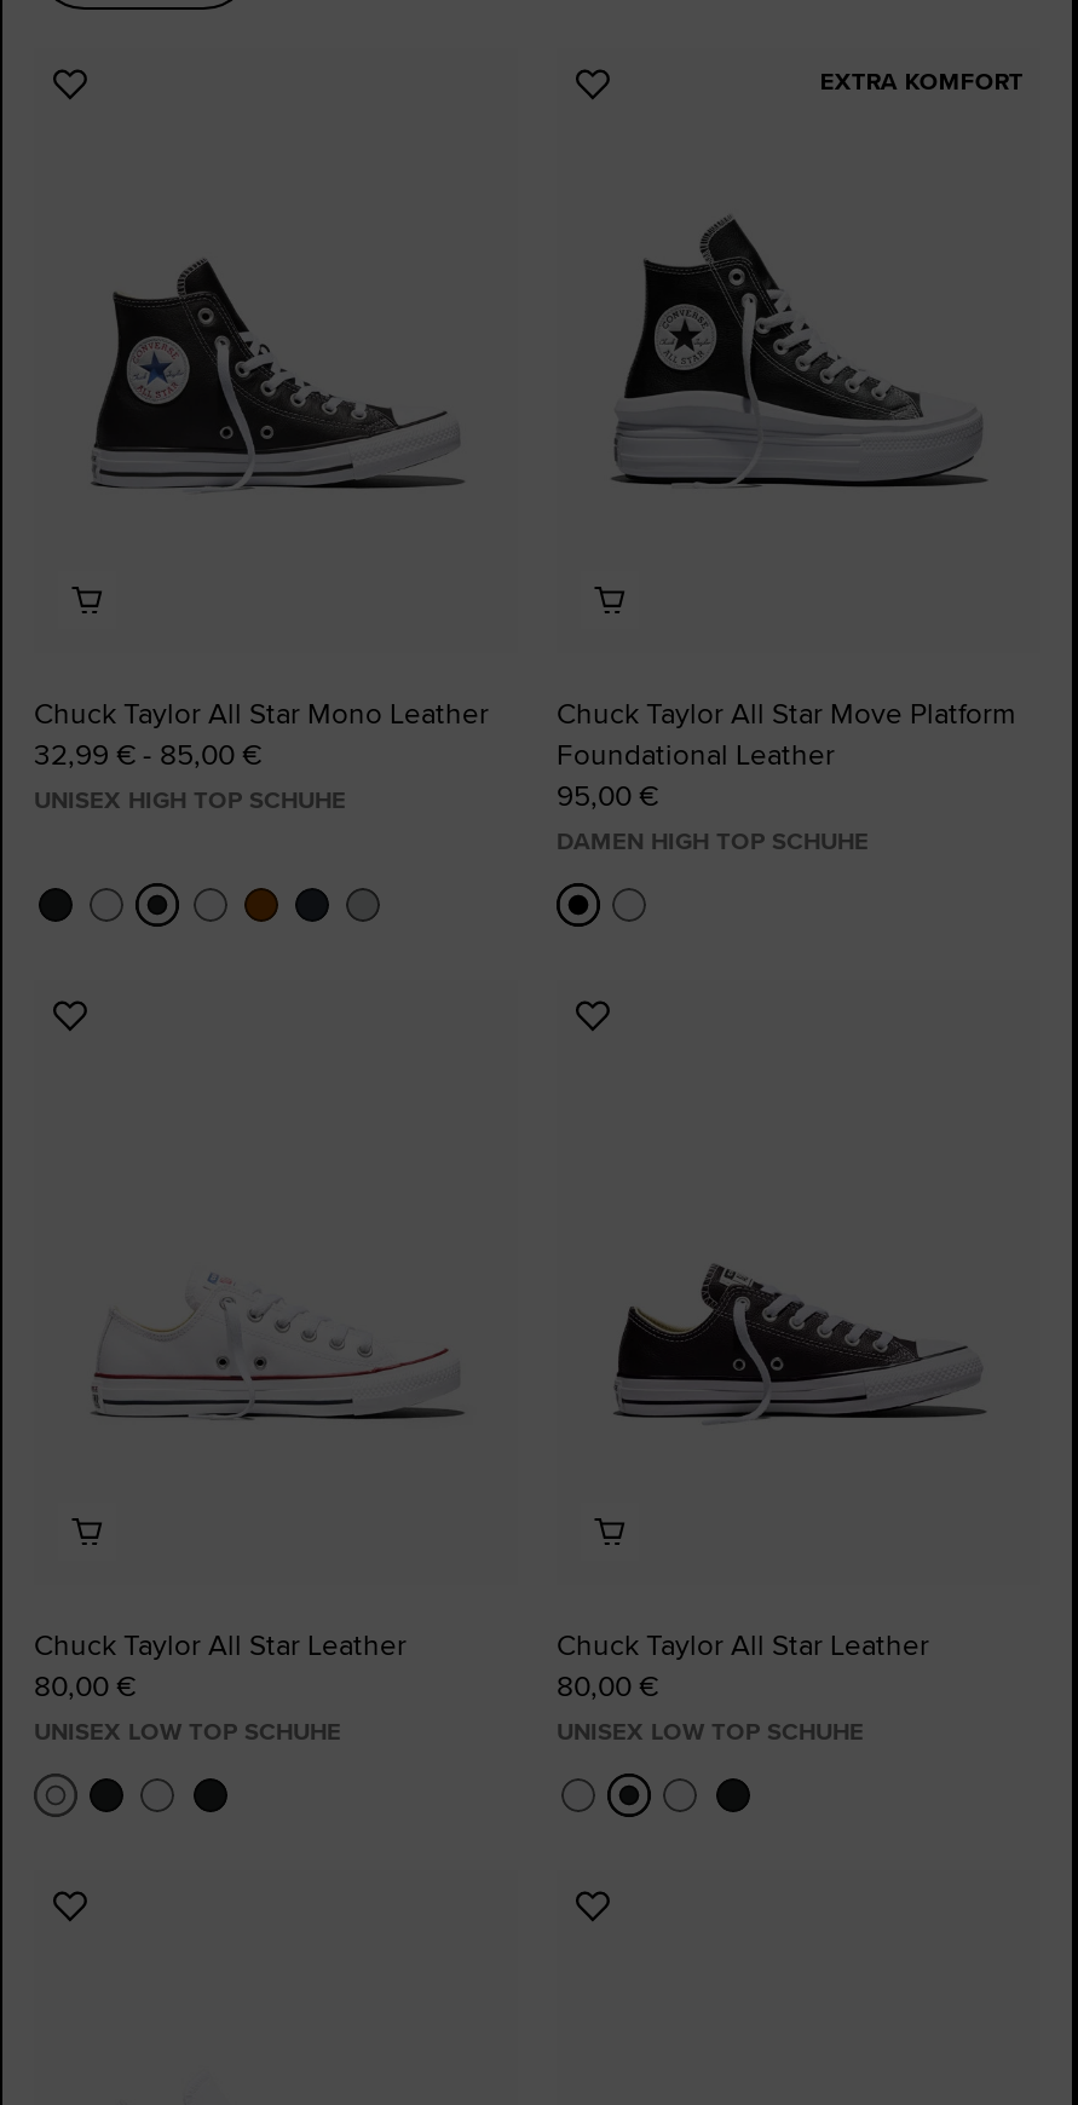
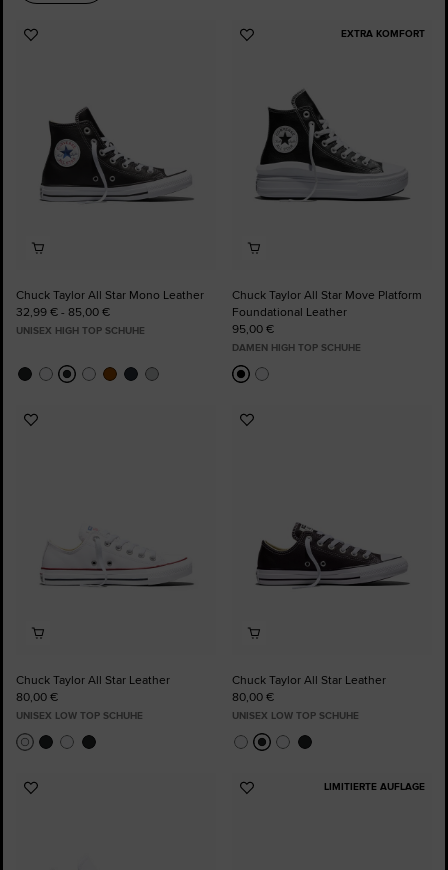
none -> [324,779,425,794] LIMITIERTE AUFLAGE

